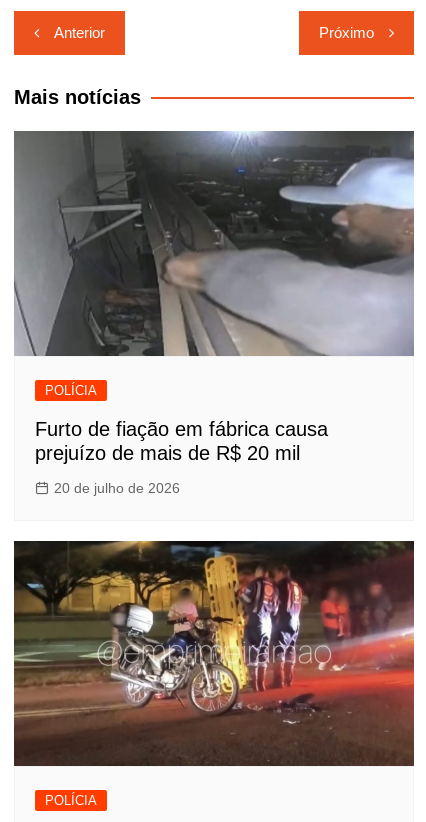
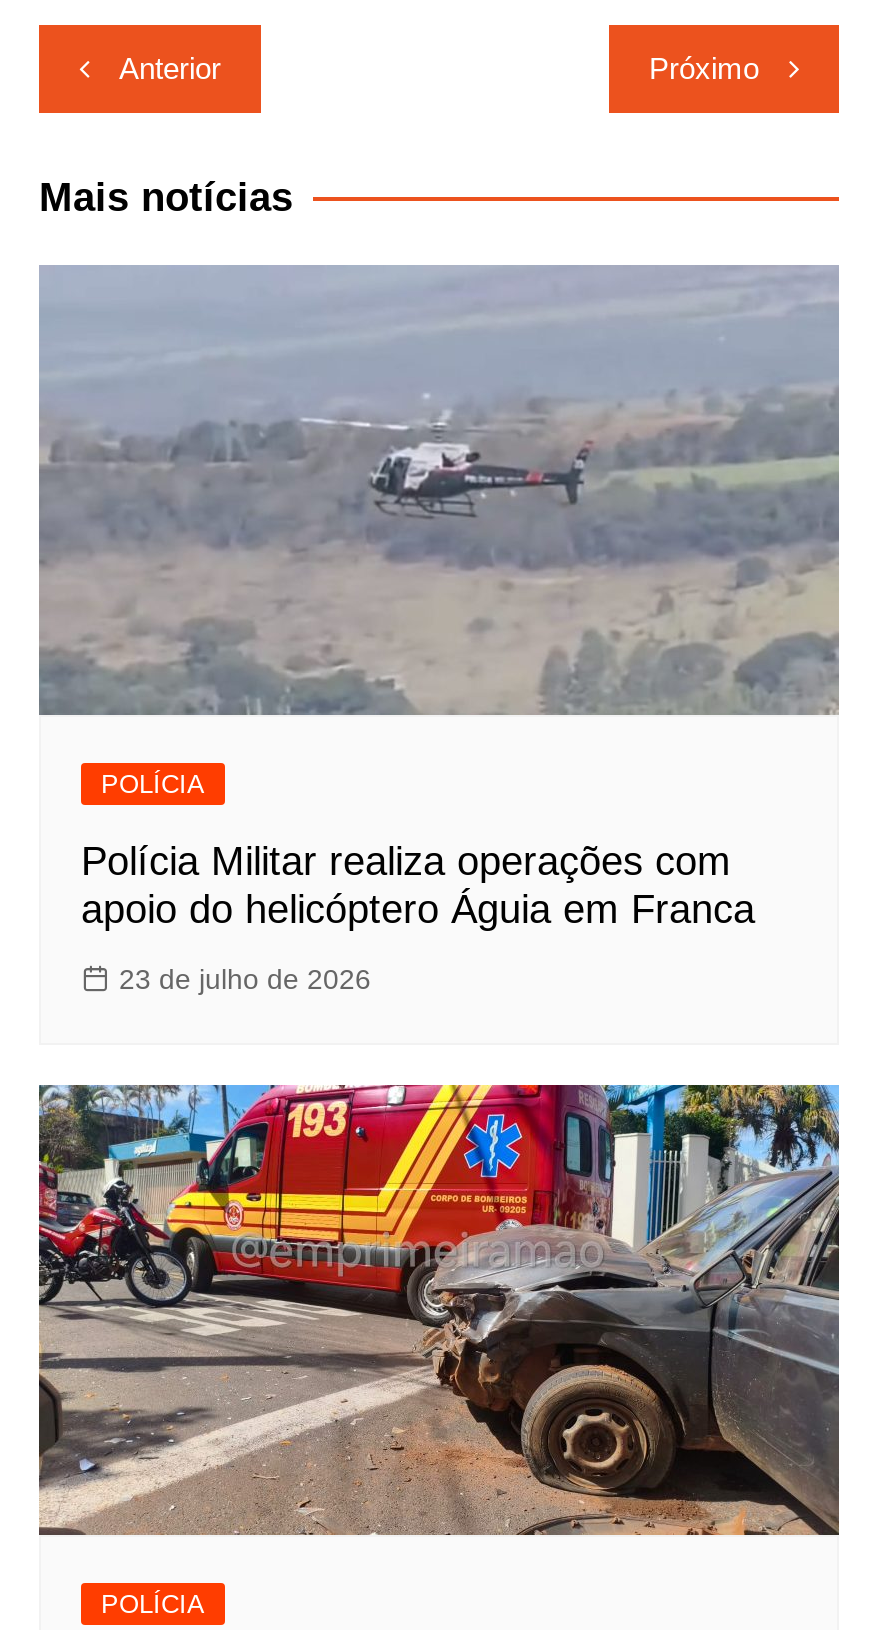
[14,131,414,356] [image] -> [39,265,841,717] [image]
[35,418,328,464] Furto de fiação em fábrica causa | prejuízo de mais de R$ 20 mil -> [81,840,755,932] Polícia Militar realiza operações com | apoio do helicóptero Águia em Franca
[54,480,180,496] 20 de julho de 2026 -> [119,964,371,996] 23 de julho de 2026
[13,540,415,767] [image] -> [37,1083,841,1537] [image]

